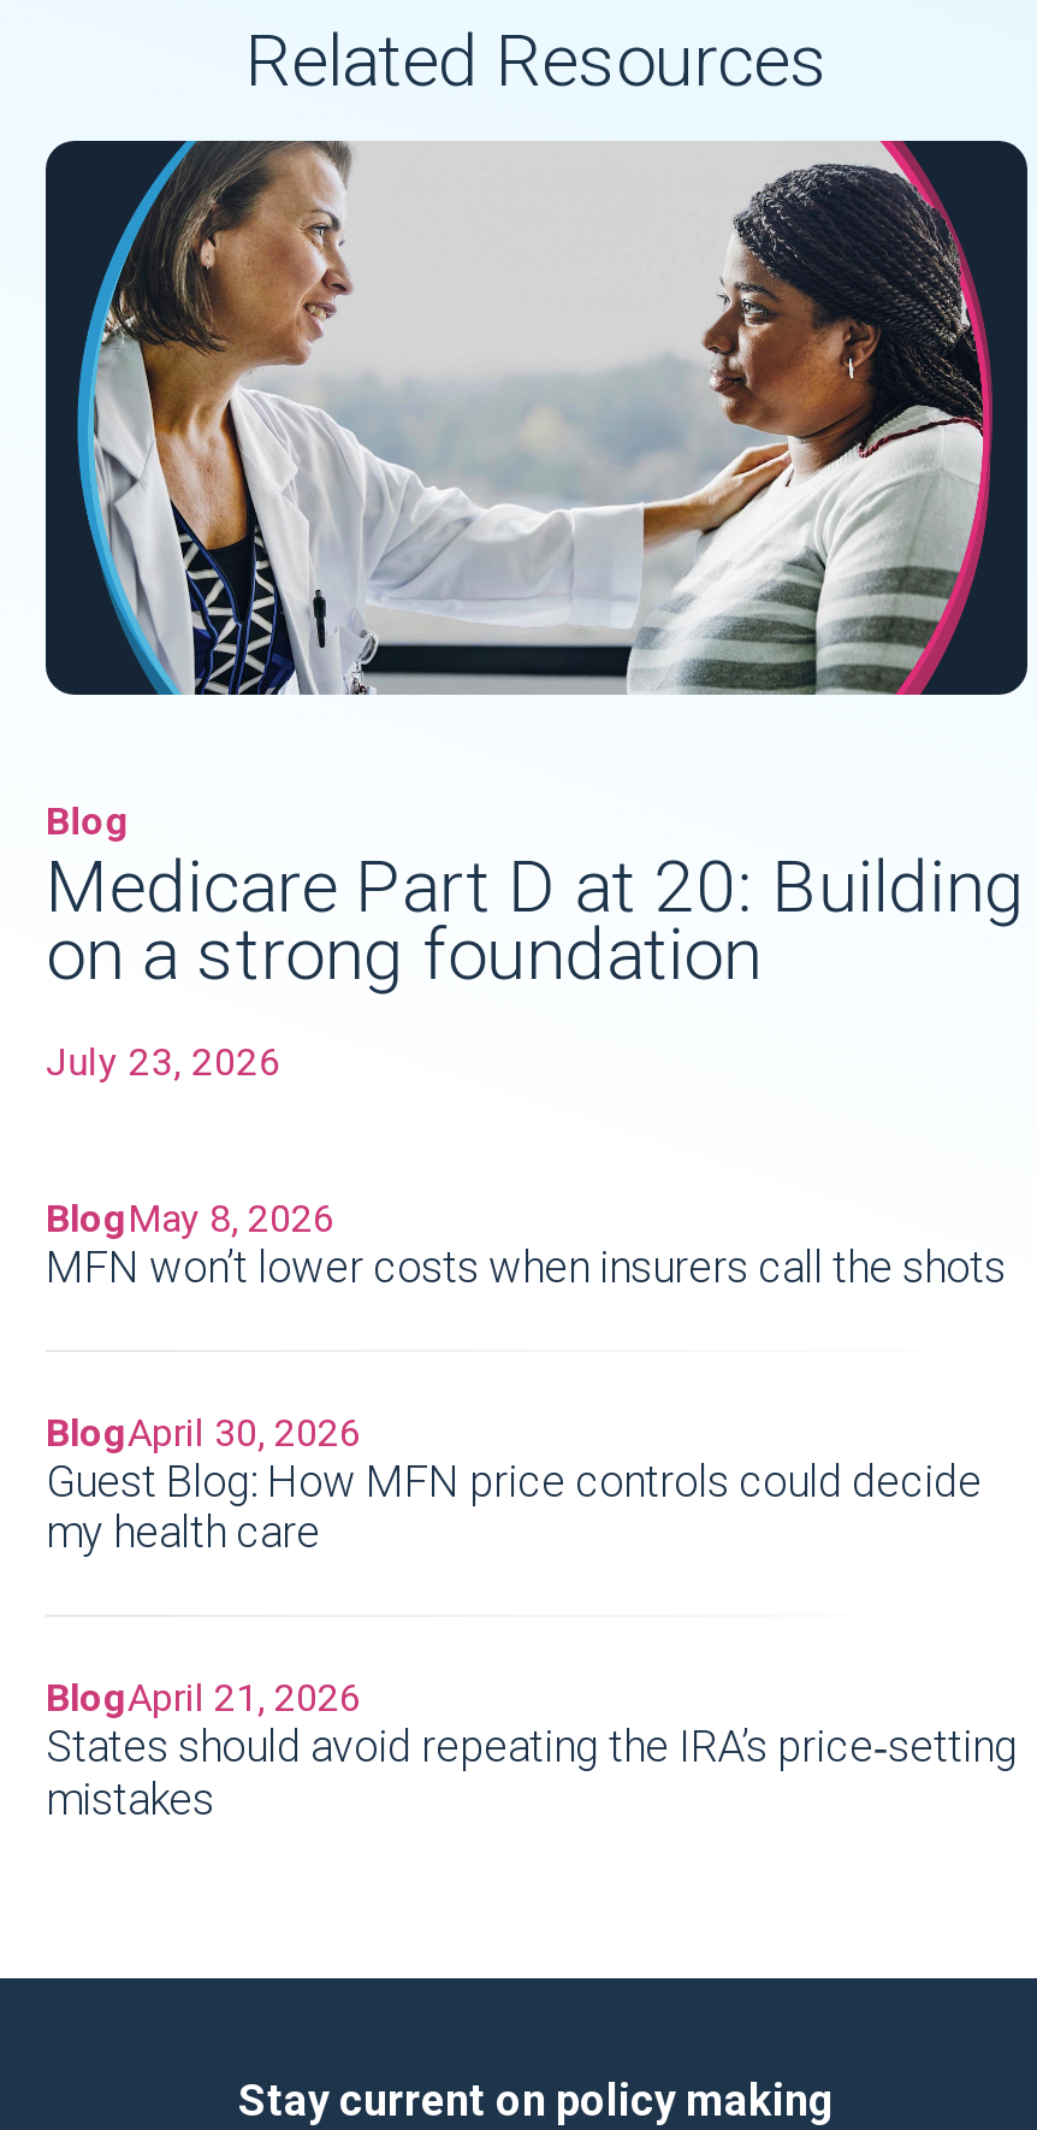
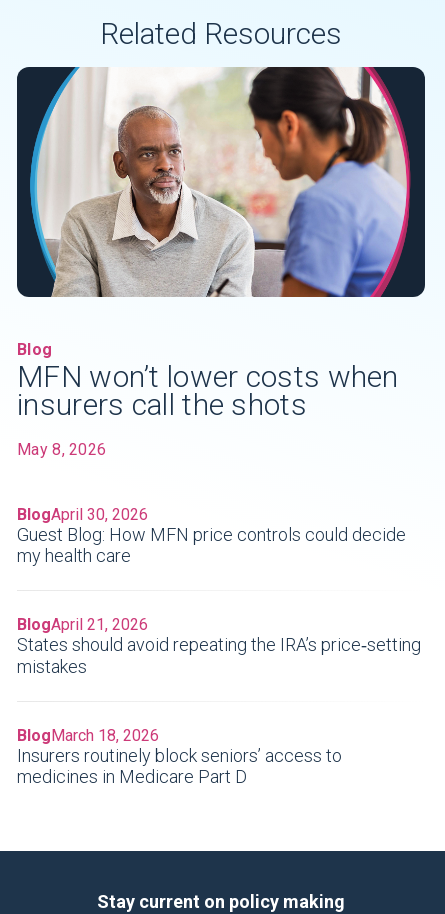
[91,138,984,697] [image] -> [36,66,408,298] [image]
[46,843,1026,1291] Medicare Part D at 20: Building | on a strong foundation | July 23, 2026 | BlogMay 8, 2026 | MFN won’t lower costs when insurers call the shots -> [17,359,399,459] MFN won’t lower costs when | insurers call the shots | May 8, 2026
moved [46,1409,1018,1823] -> [17,505,421,677]: BlogApril 30, 2026 | Guest Blog: How MFN price controls could decide | my health care | BlogApril 21, 2026 | States should avoid repeating the IRA’s price‑setting | mistakes
none -> [17,726,342,787] BlogMarch 18, 2026 | Insurers routinely block seniors’ access to | medicines in Medicare Part D

